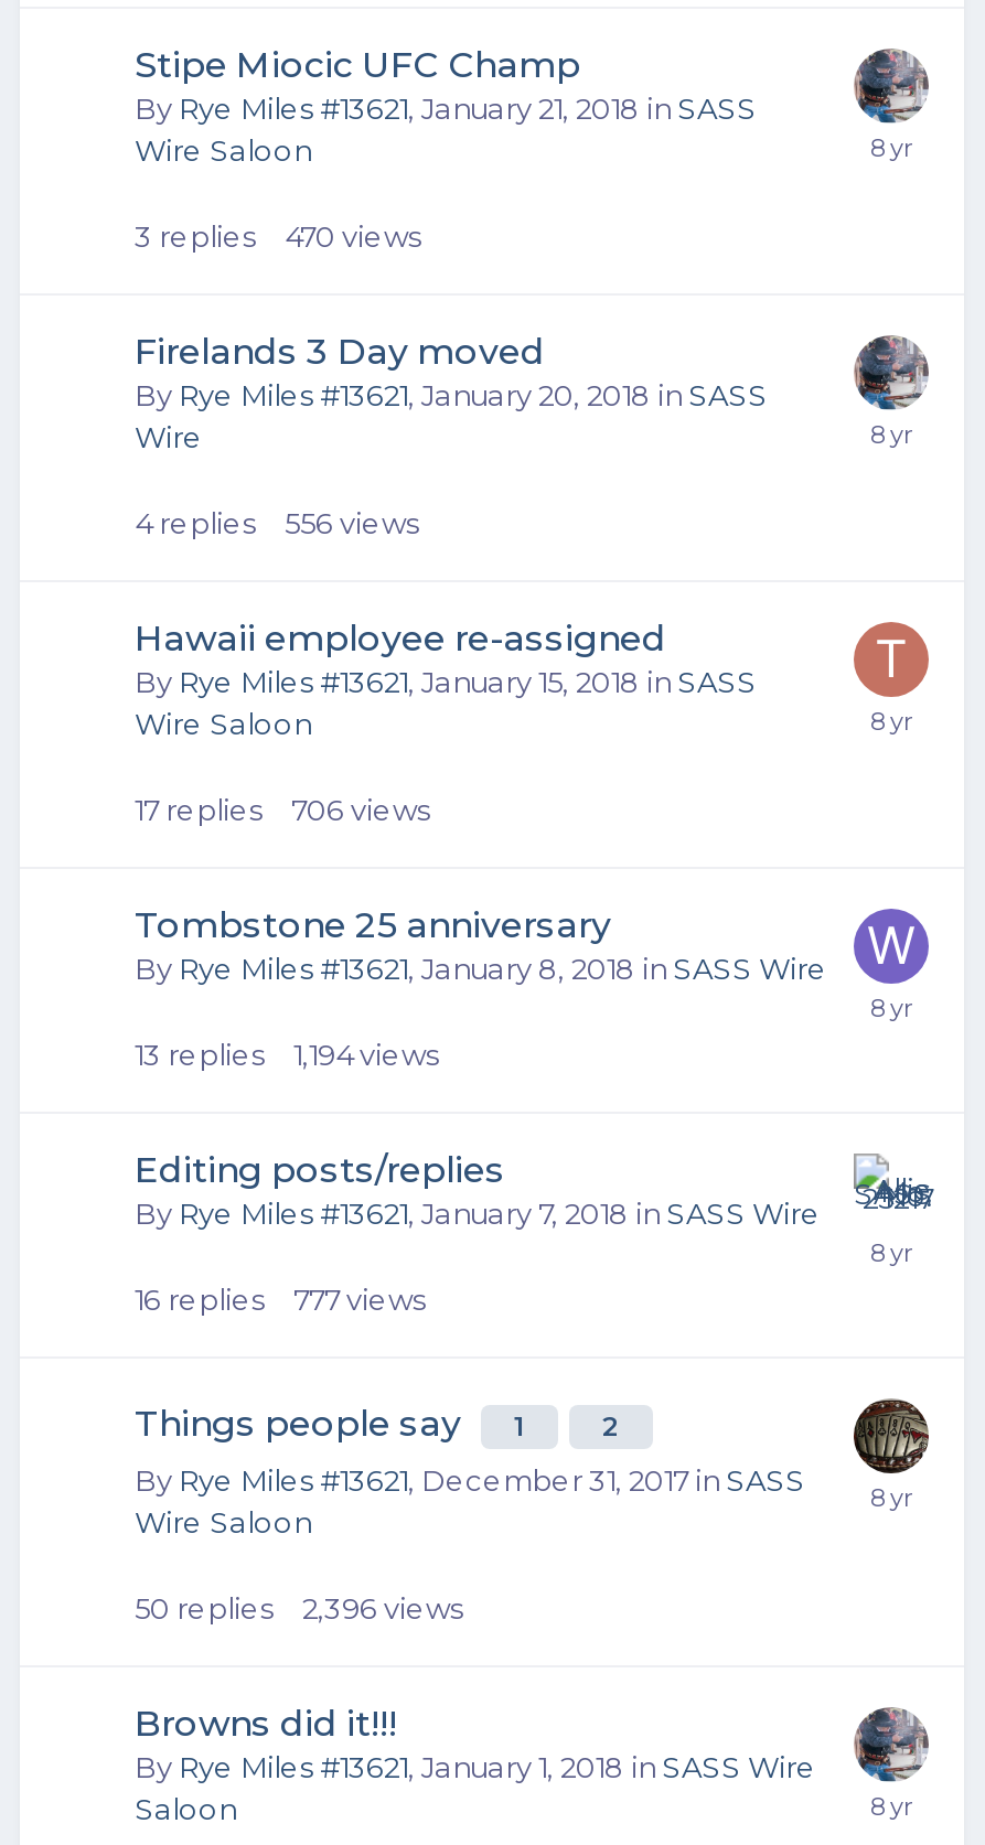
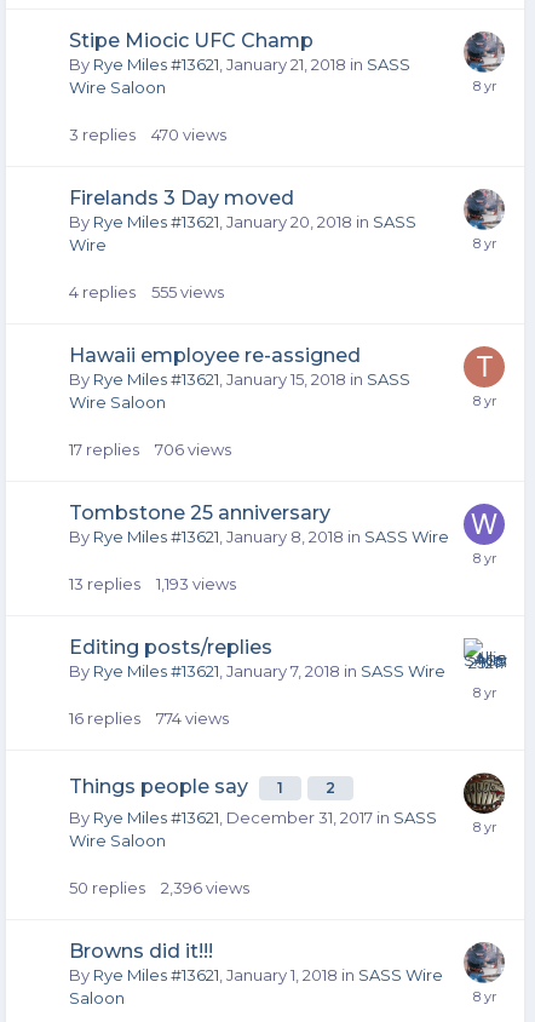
[135,505,419,540] 4 replies 556 views -> [69,282,224,302] 4 replies 555 views
[135,1037,439,1072] 13 replies 1,194 views -> [69,574,236,593] 13 replies 1,193 views
[135,1281,426,1317] 16 replies 777 views -> [69,708,229,728] 16 replies 774 views

